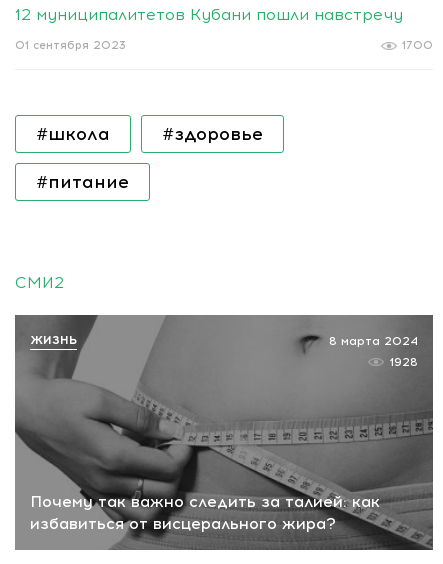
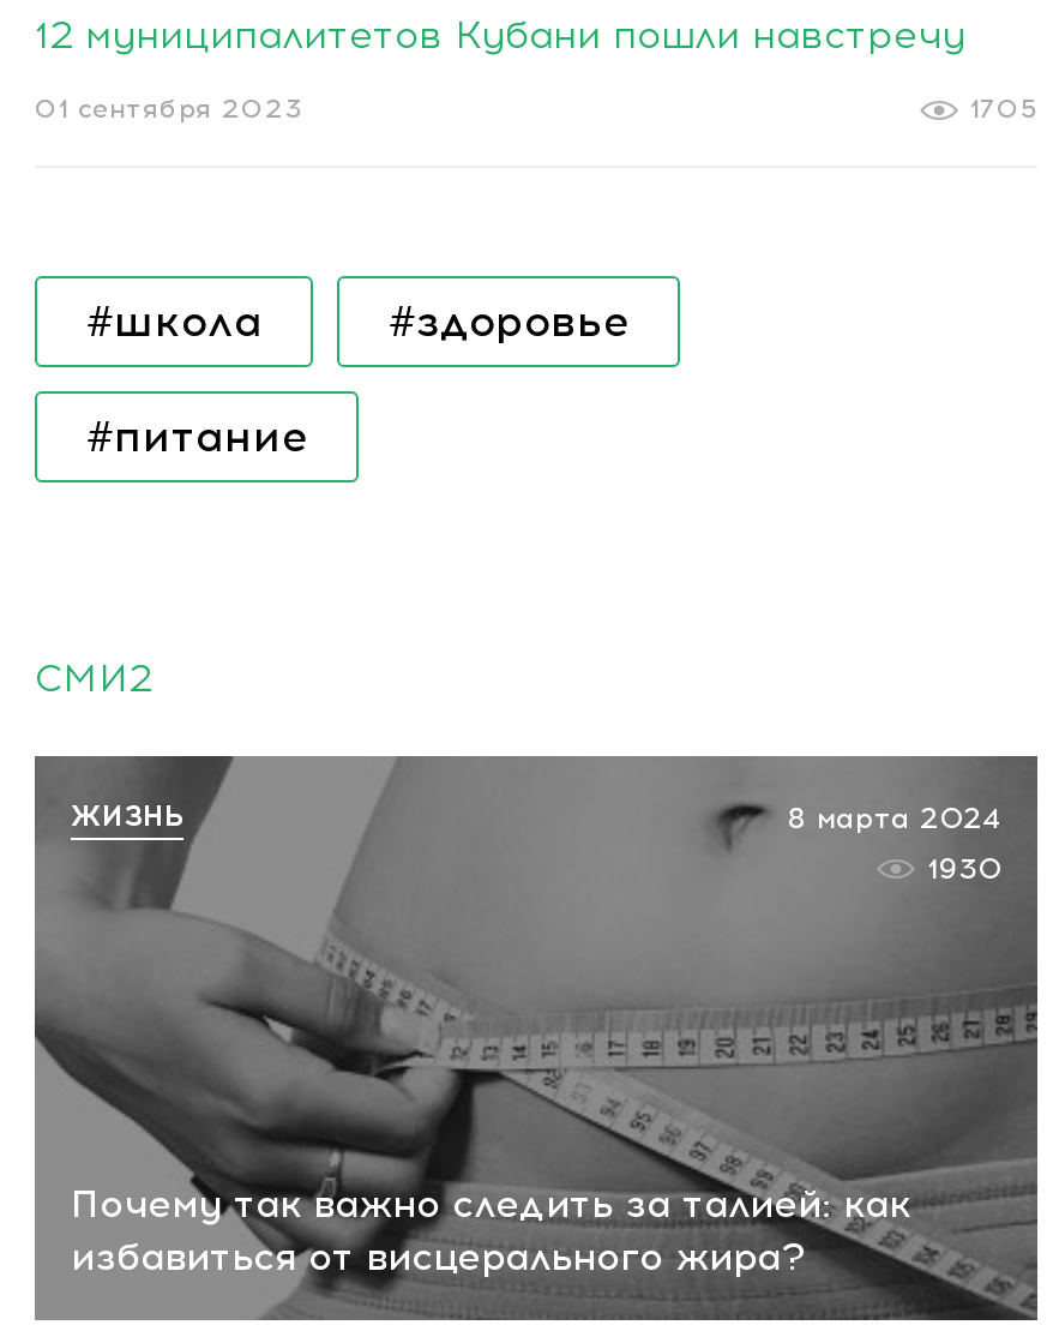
[402,39,433,52] 1700 -> [970,94,1037,125] 1705
[389,355,418,369] 1928 -> [927,852,1001,886] 1930

